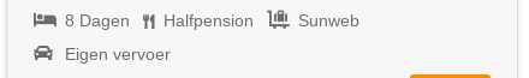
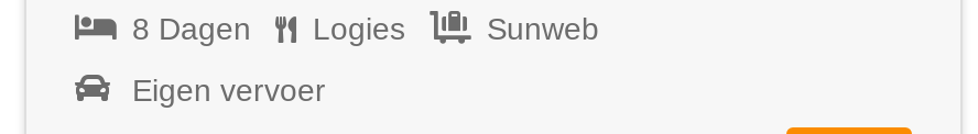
[164,11,254,30] Halfpension -> [313,11,405,46] Logies

